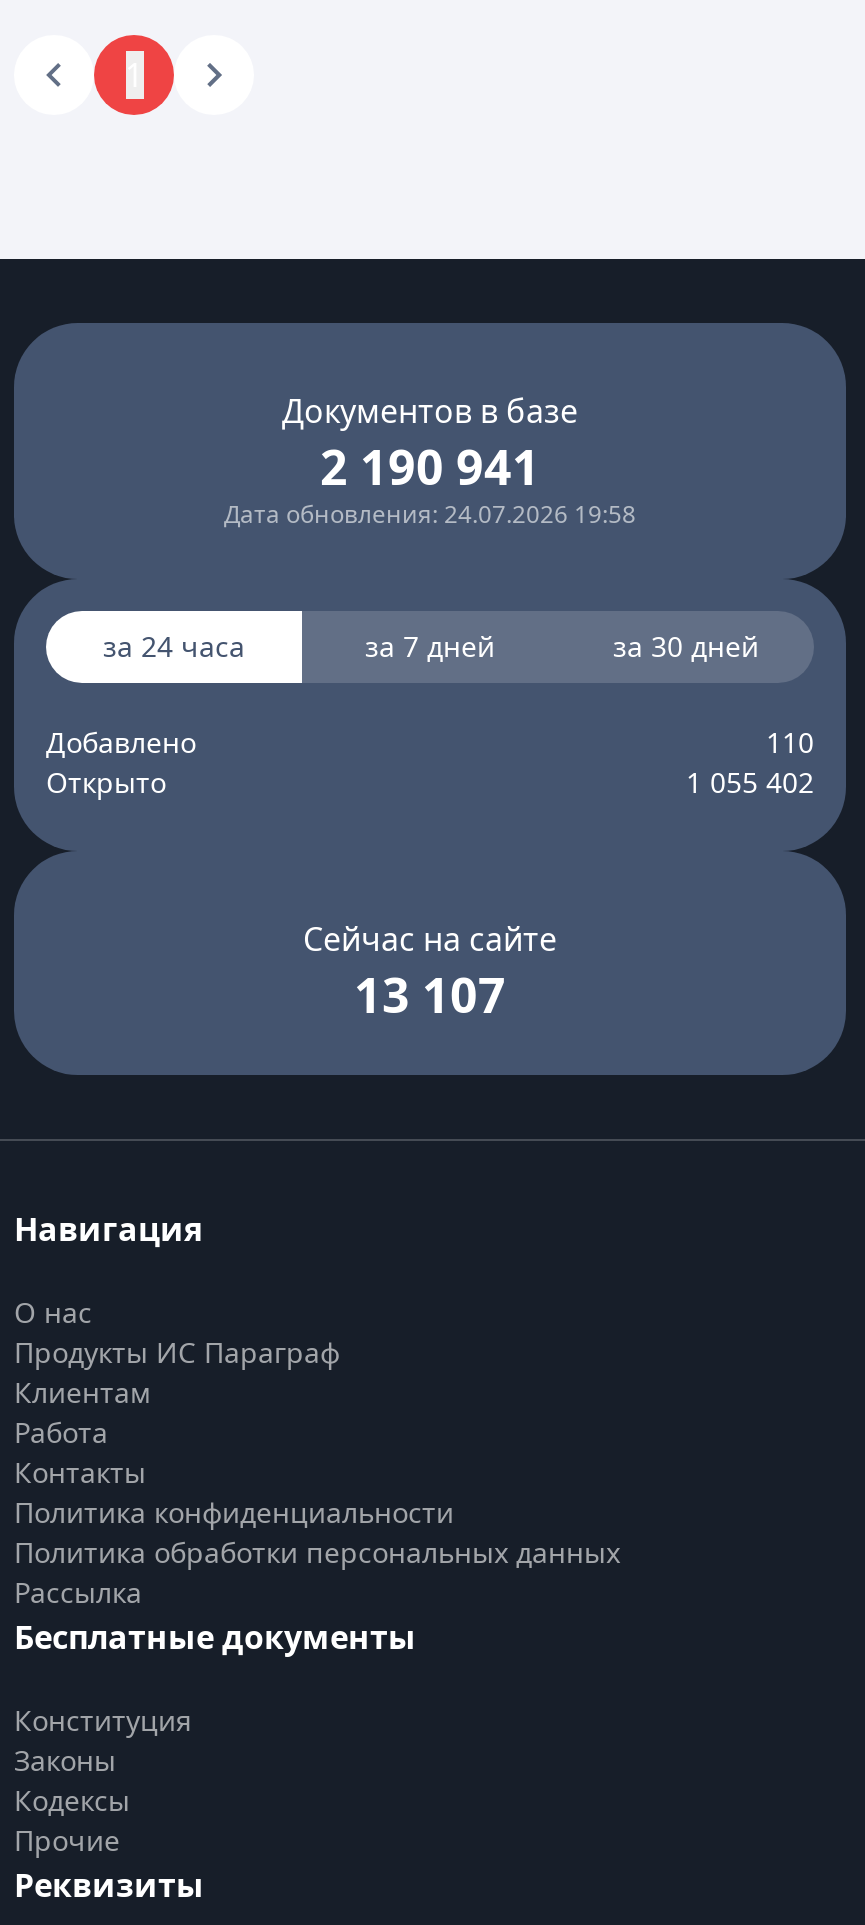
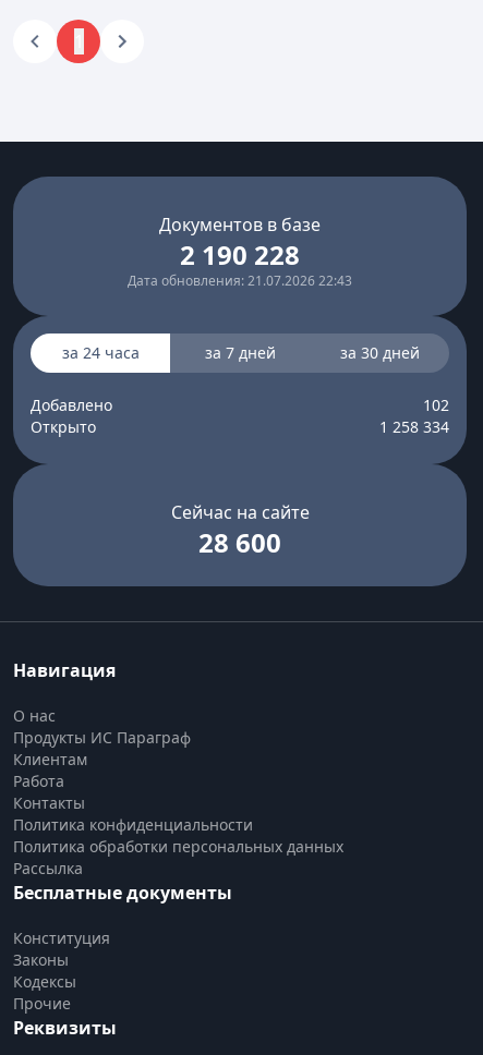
[320,433,540,499] 2 190 941 -> [180,237,300,272] 2 190 228
[224,497,636,531] Дата обновления: 24.07.2026 19:58 -> [128,271,352,290] Дата обновления: 21.07.2026 22:43
[766,723,814,761] 110 -> [423,395,449,415] 102
[686,763,814,801] 1 055 402 -> [379,416,449,437] 1 258 334
[354,961,506,1027] 13 107 -> [198,524,281,560] 28 600

